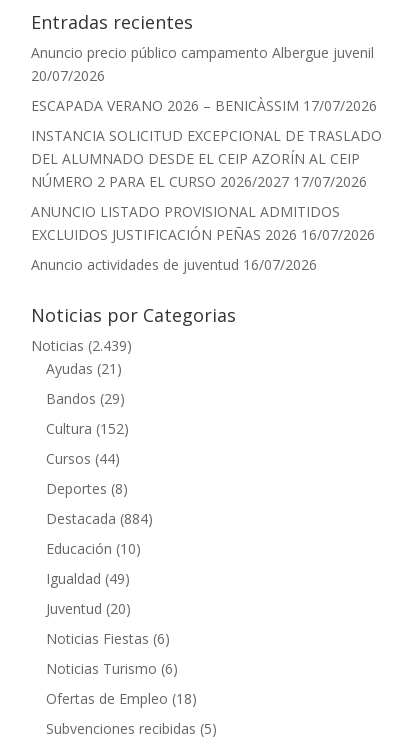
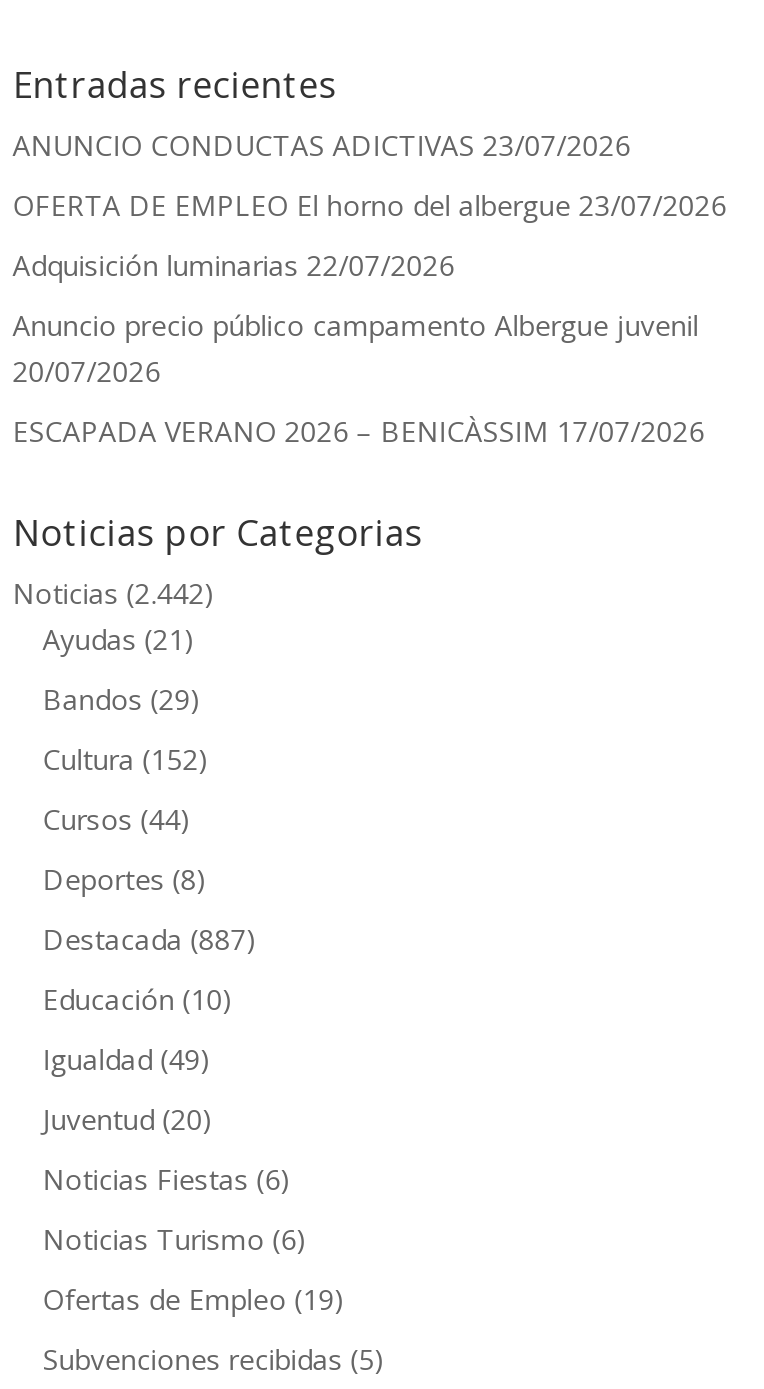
none -> [13,127,727,285] ANUNCIO CONDUCTAS ADICTIVAS 23/07/2026 | OFERTA DE EMPLEO El horno del albergue 23/07/2026 | Adquisición luminarias 22/07/2026
moved [31,43,377,115] -> [13,307,705,451]: Anuncio precio público campamento Albergue juvenil | 20/07/2026 | ESCAPADA VERANO 2026 – BENICÀSSIM 17/07/2026
[31,126,382,274] INSTANCIA SOLICITUD EXCEPCIONAL DE TRASLADO | DEL ALUMNADO DESDE EL CEIP AZORÍN AL CEIP | NÚMERO 2 PARA EL CURSO 2026/2027 17/07/2026 | ANUNCIO LISTADO PROVISIONAL ADMITIDOS | EXCLUIDOS JUSTIFICACIÓN PEÑAS 2026 16/07/2026 | Anuncio actividades de juventud 16/07/2026 -> none
[31,336,132,355] Noticias (2.439) -> [13,575,215,613] Noticias (2.442)
[46,509,153,528] Destacada (884) -> [43,921,257,959] Destacada (887)
[46,689,197,708] Ofertas de Empleo (18) -> [43,1281,345,1319] Ofertas de Empleo (19)

